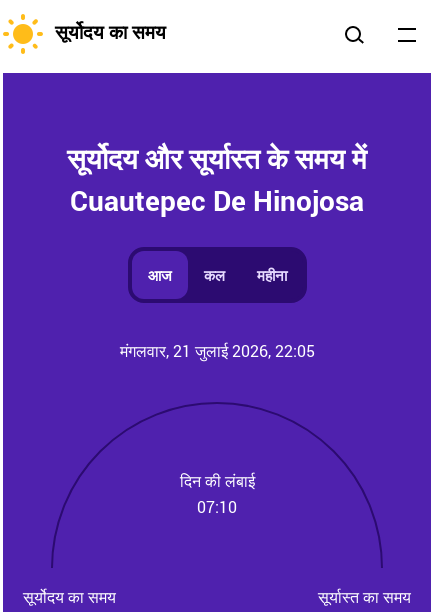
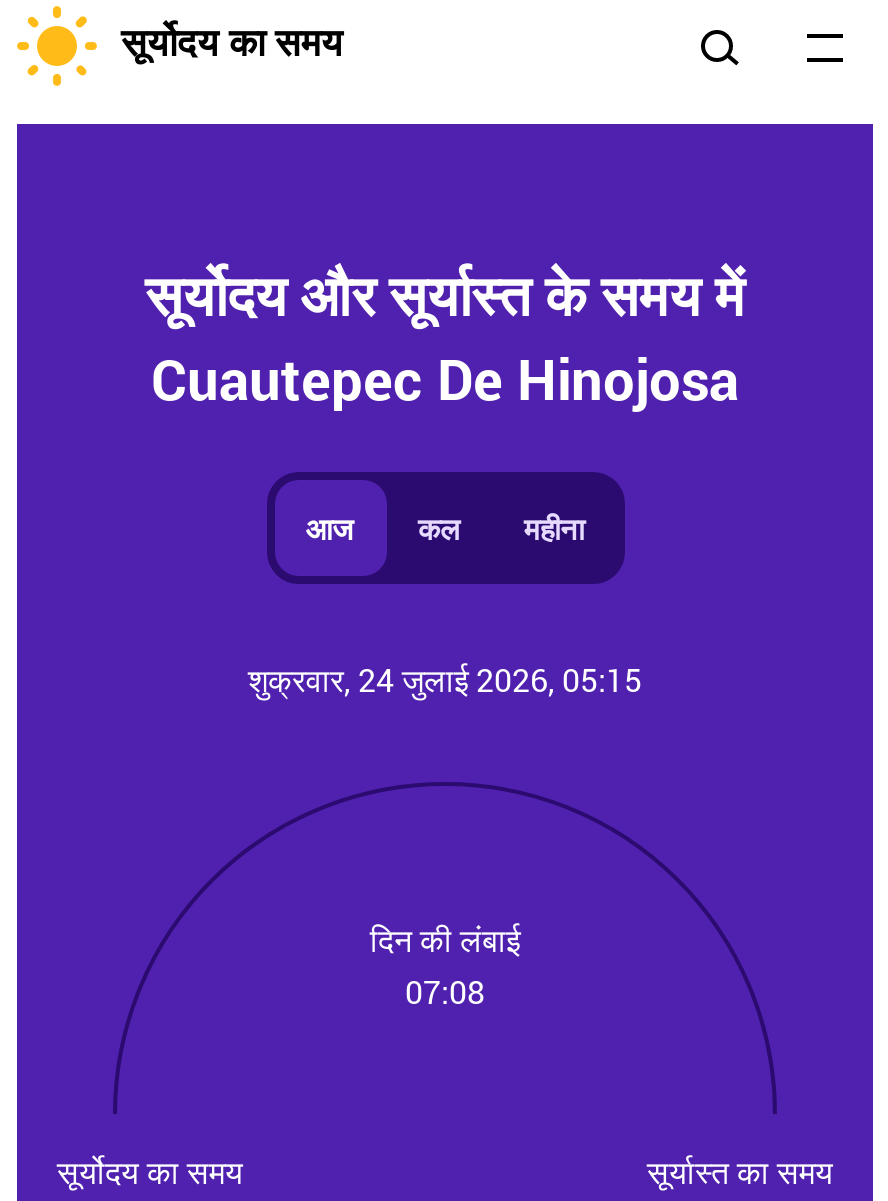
[119,340,314,361] मंगलवार, 21 जुलाई 2026, 22:05 -> [248,658,642,700] शुक्रवार, 24 जुलाई 2026, 05:15
[197,496,237,517] 07:10 -> [405,969,485,1011] 07:08

